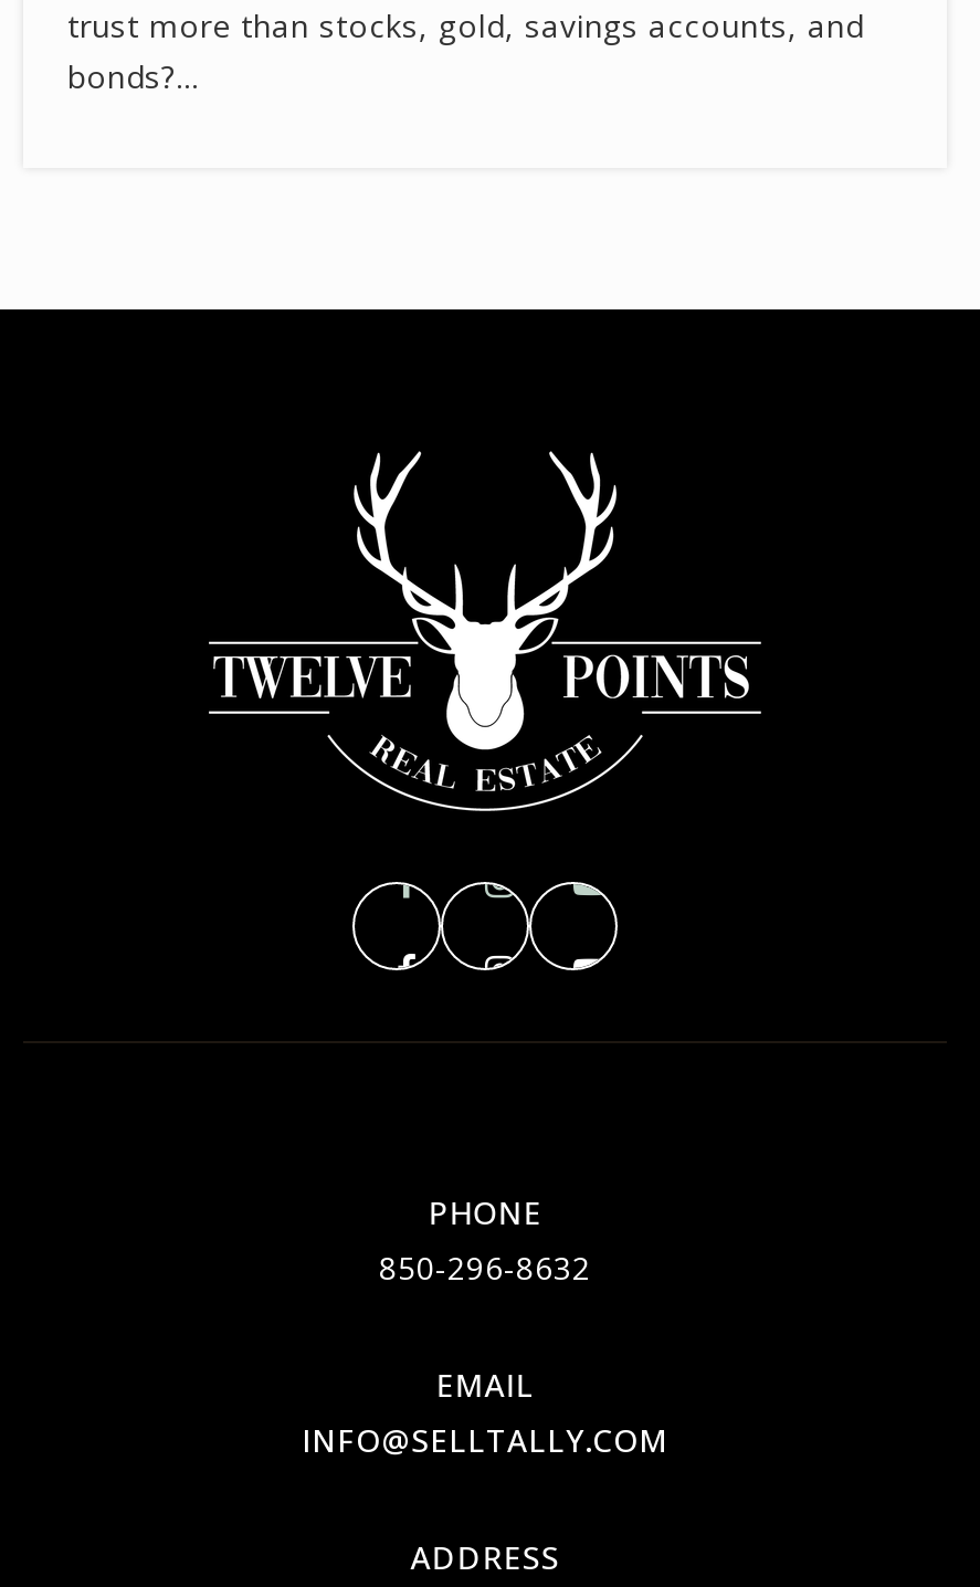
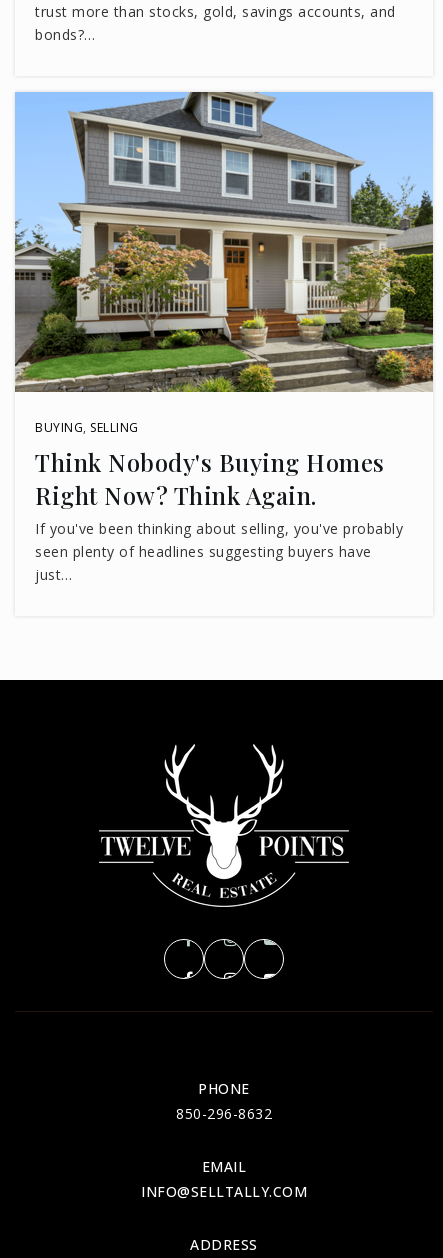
none -> [14,91,434,584] [image] | BUYING, SELLING | Think Nobody's Buying Homes | Right Now? Think Again. | If you've been thinking about selling, you've probably | seen plenty of headlines suggesting buyers have | just…

